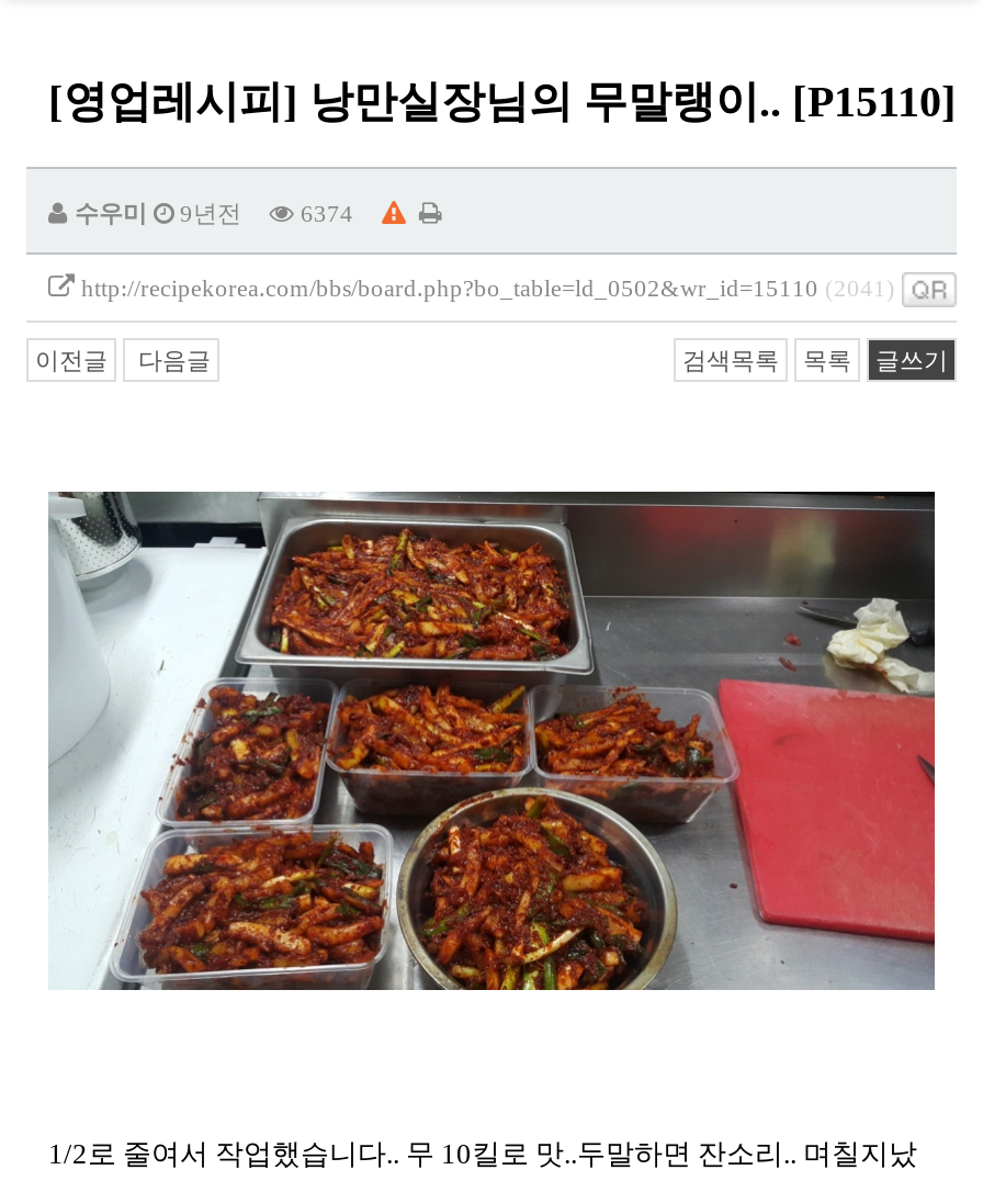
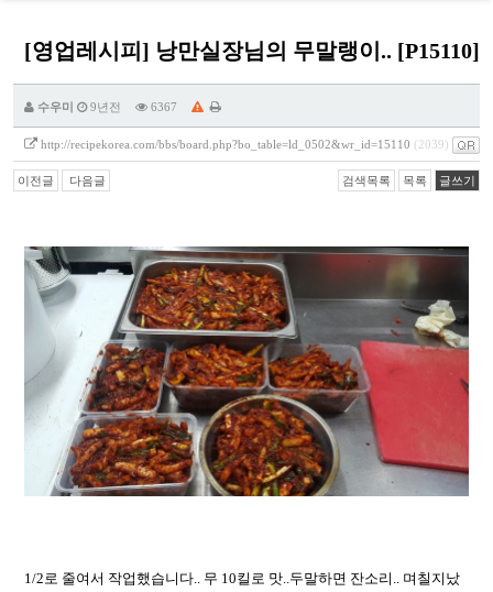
[301,200,353,226] 6374 -> [151,100,177,113] 6367
[81,274,895,301] http://recipekorea.com/bbs/board.php?bo_table=ld_0502&wr_id=15110 (2041) -> [41,138,449,151] http://recipekorea.com/bbs/board.php?bo_table=ld_0502&wr_id=15110 (2039)

